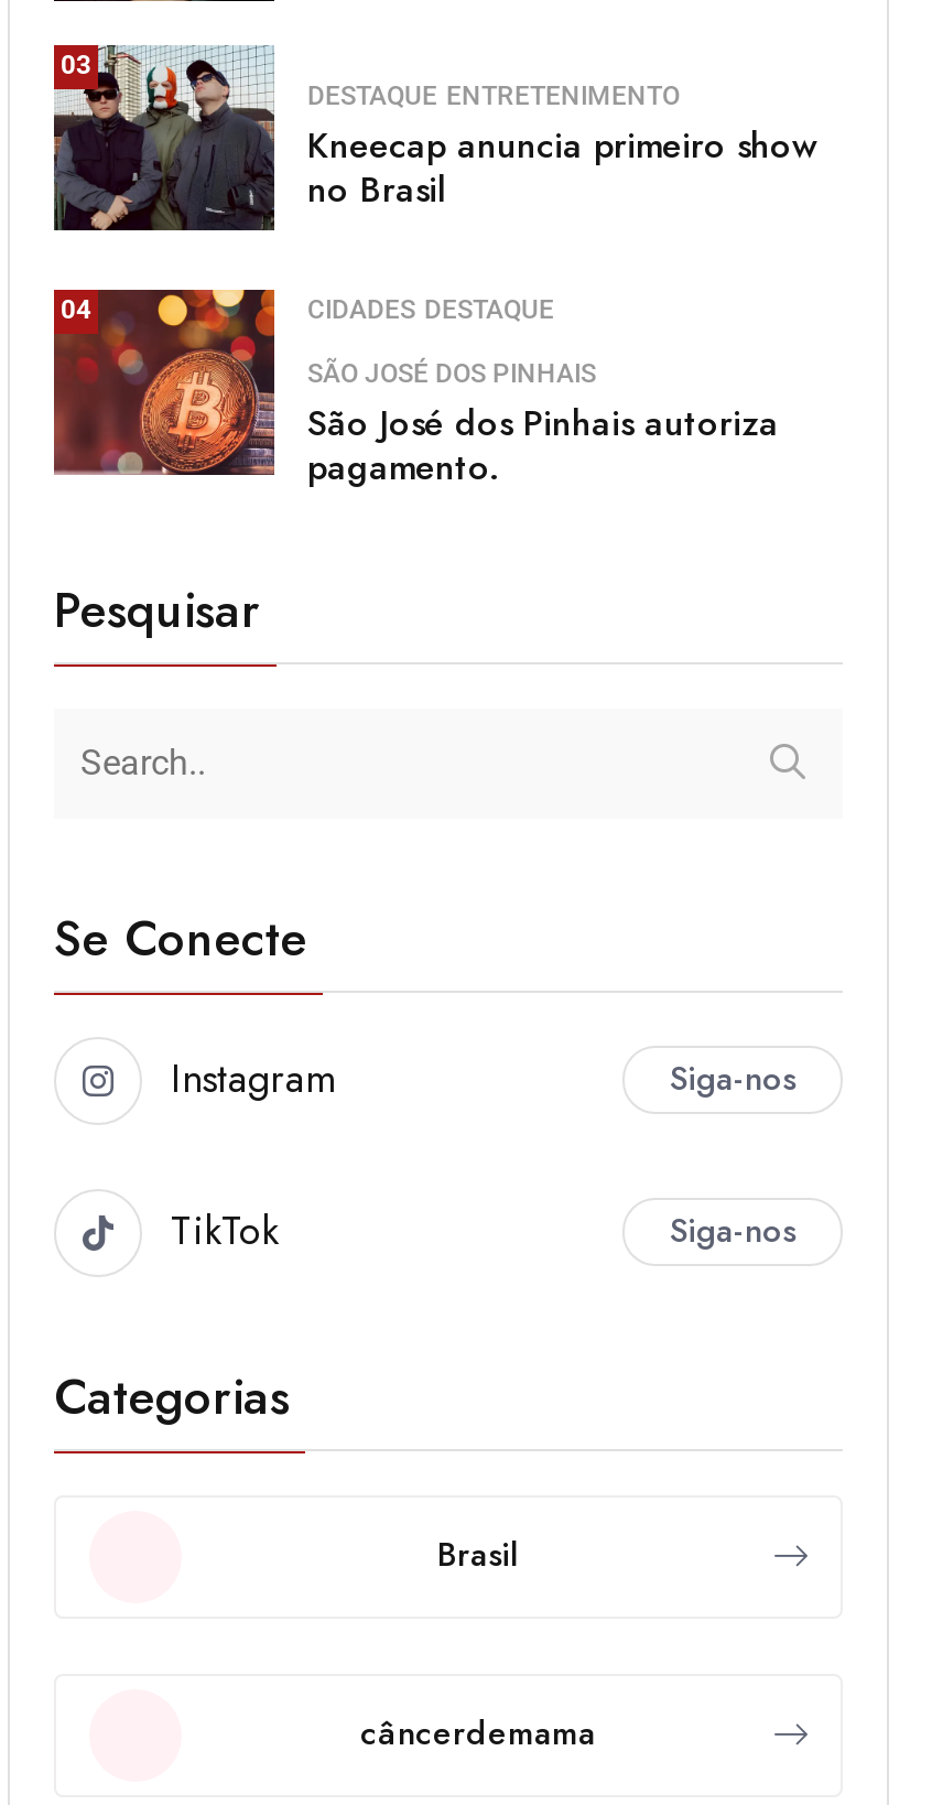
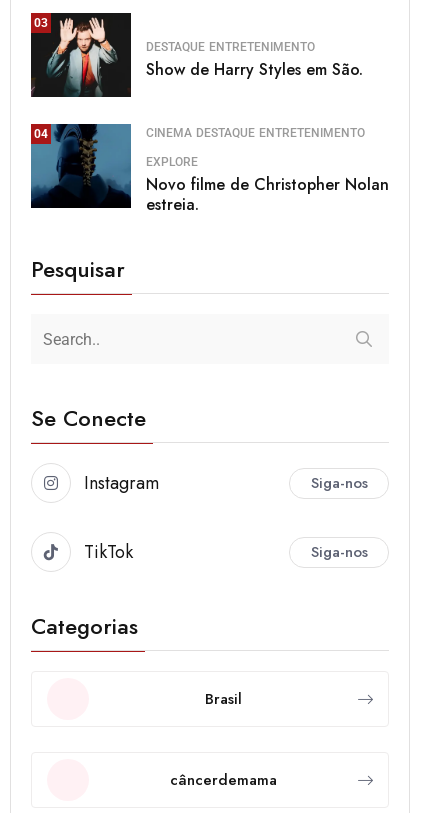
[52,42,816,234] [image] | Kneecap anuncia primeiro show | no Brasil -> [30,12,363,98] [image] | Show de Harry Styles em São.
[52,287,554,478] [image] | CIDADES DESTAQUE -> [30,123,365,209] [image] | CINEMA DESTAQUE ENTRETENIMENTO
[307,357,779,492] SÃO JOSÉ DOS PINHAIS | São José dos Pinhais autoriza | pagamento. -> [146,155,389,216] EXPLORE | Novo filme de Christopher Nolan | estreia.

